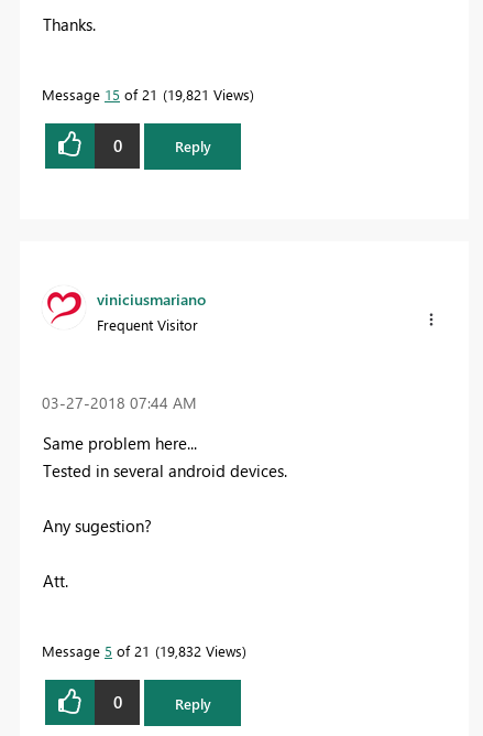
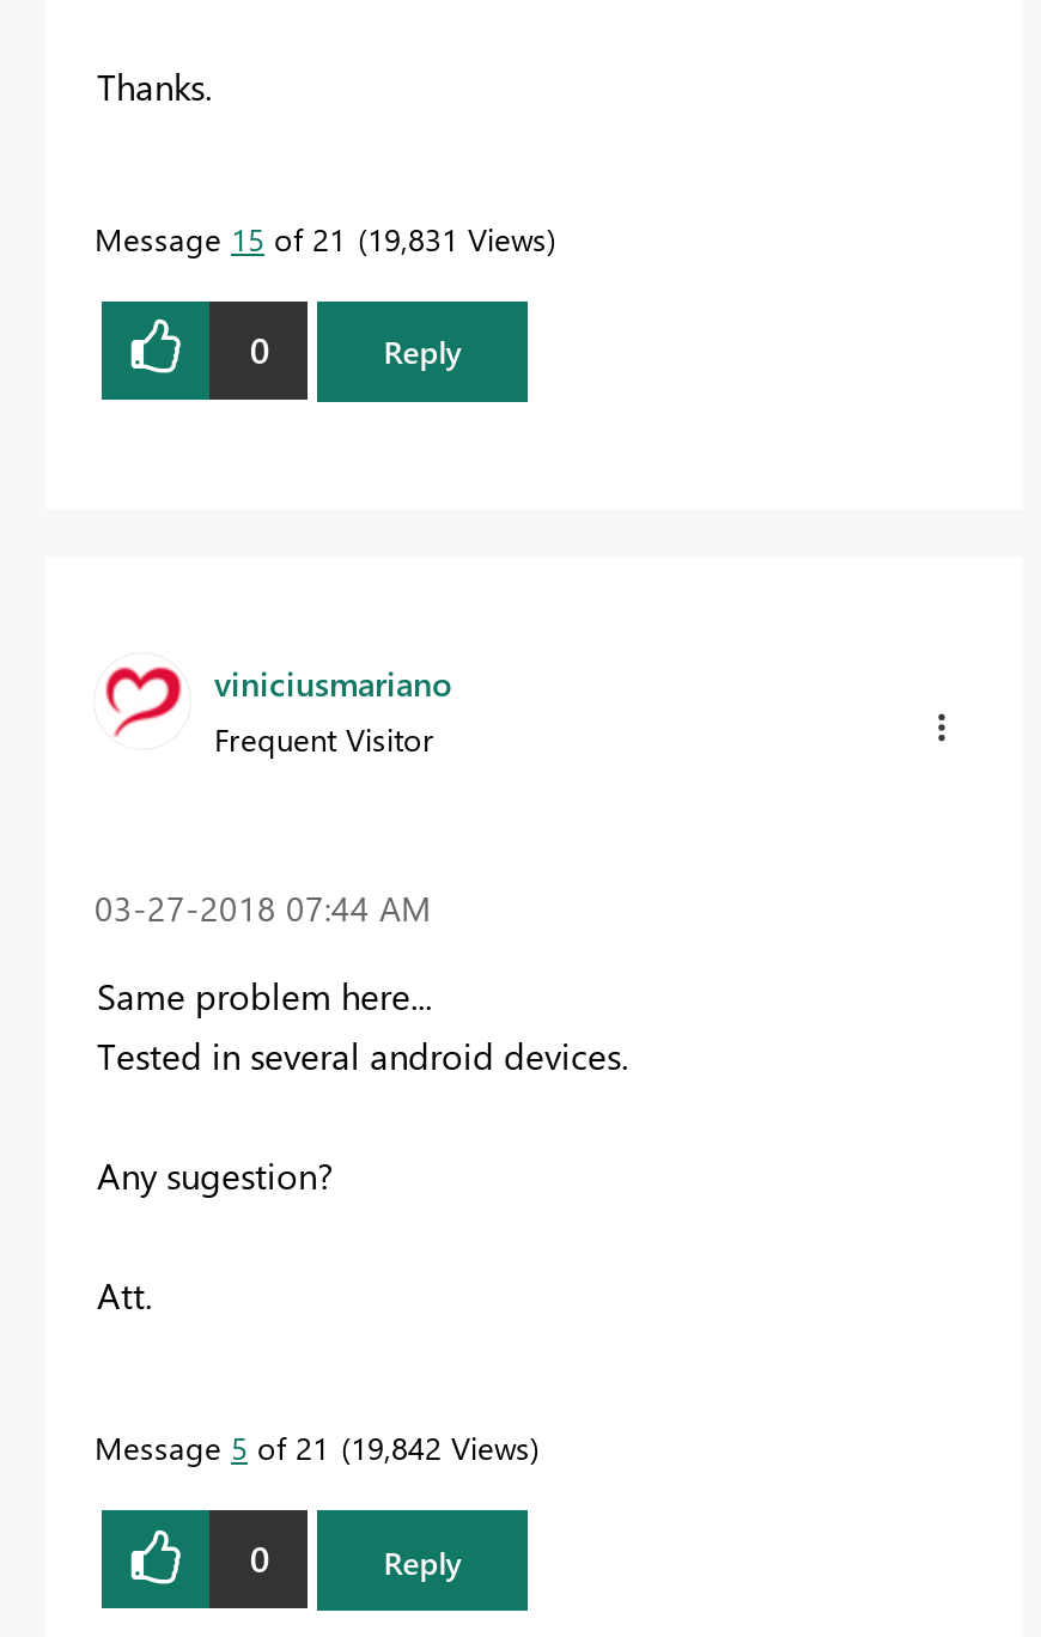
[42,84,250,103] Message 15 of 21 19,821 Views -> [95,217,547,257] Message 15 of 21 19,831 Views
[42,641,242,660] Message 5 of 21 19,832 Views -> [95,1426,530,1467] Message 5 of 21 19,842 Views

